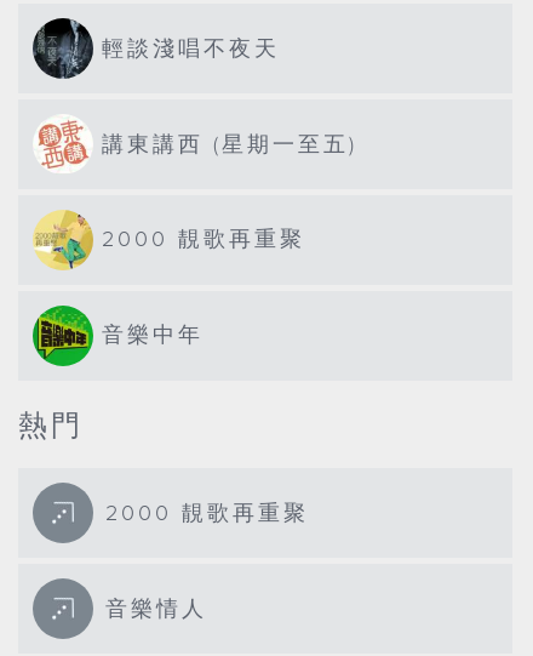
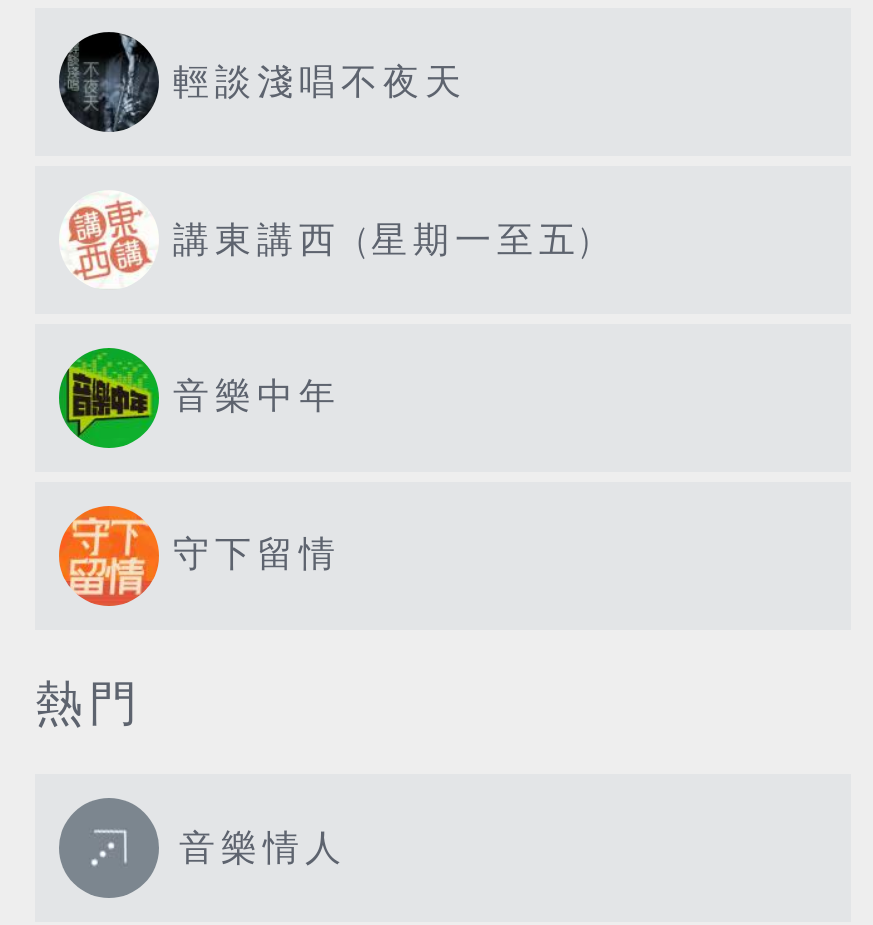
[33,210,305,270] [image] | 2000 靚歌再重聚 -> none
none -> [57,504,341,608] [image] | 守下留情
[105,501,309,526] 2000 靚歌再重聚 -> none

